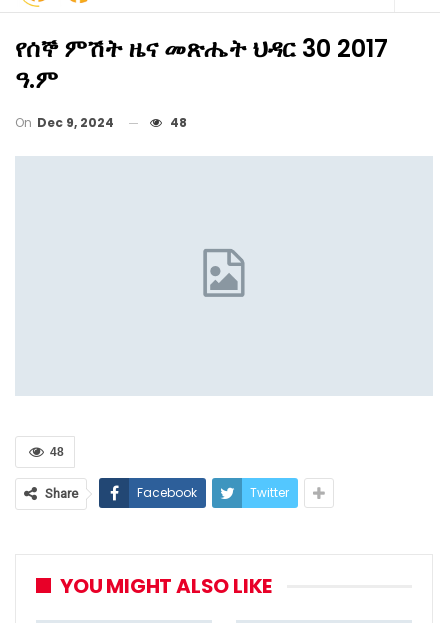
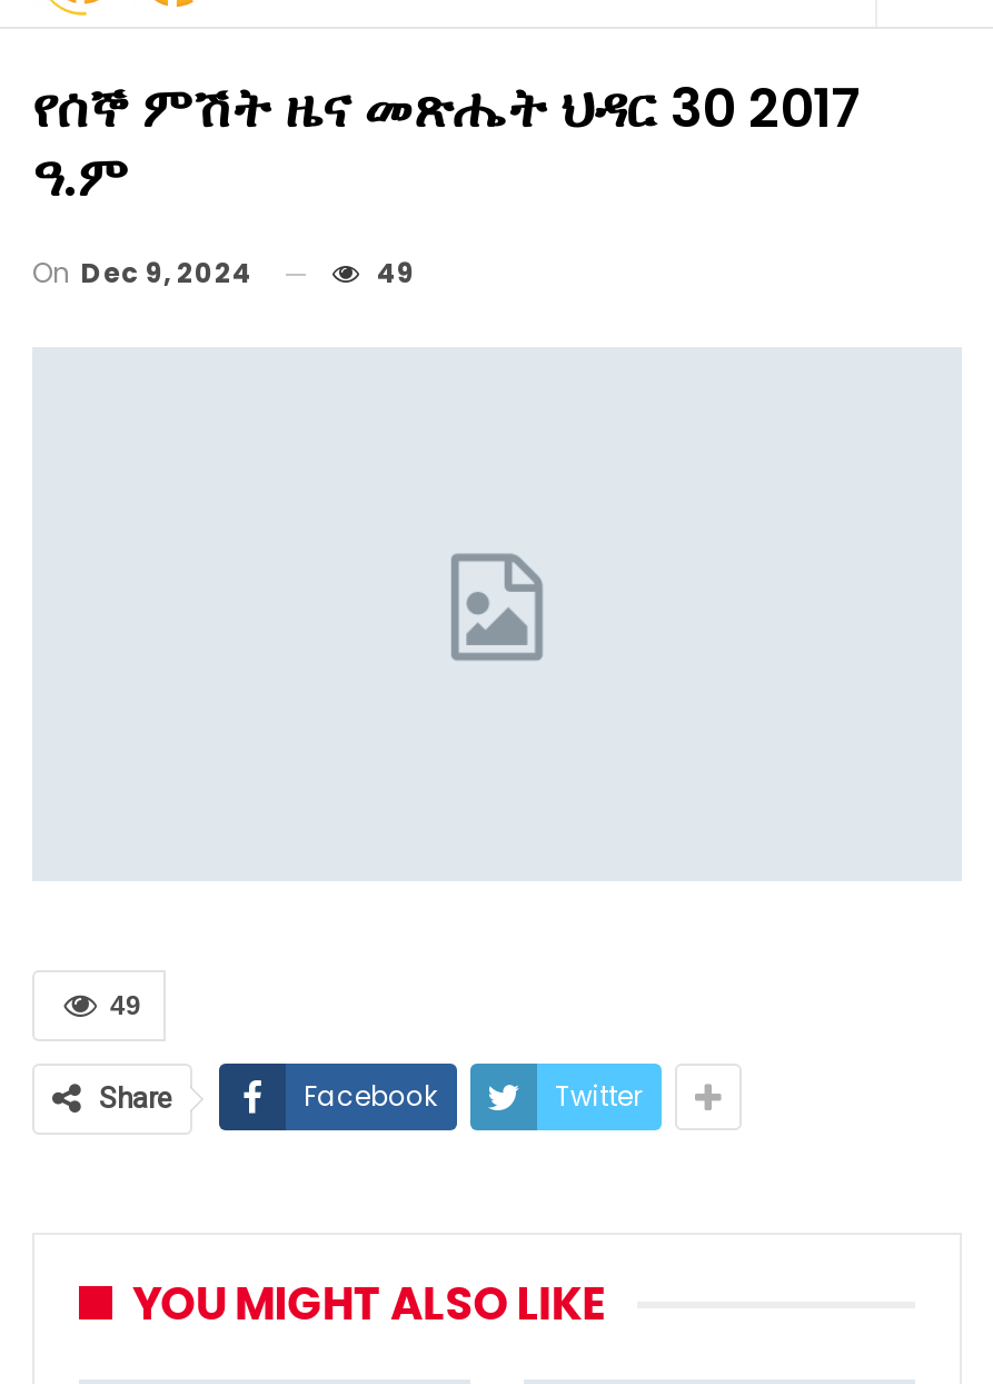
[170,114,187,131] 48 -> [377,254,415,291] 49
[50,445,64,459] 48 -> [110,989,141,1020] 49

